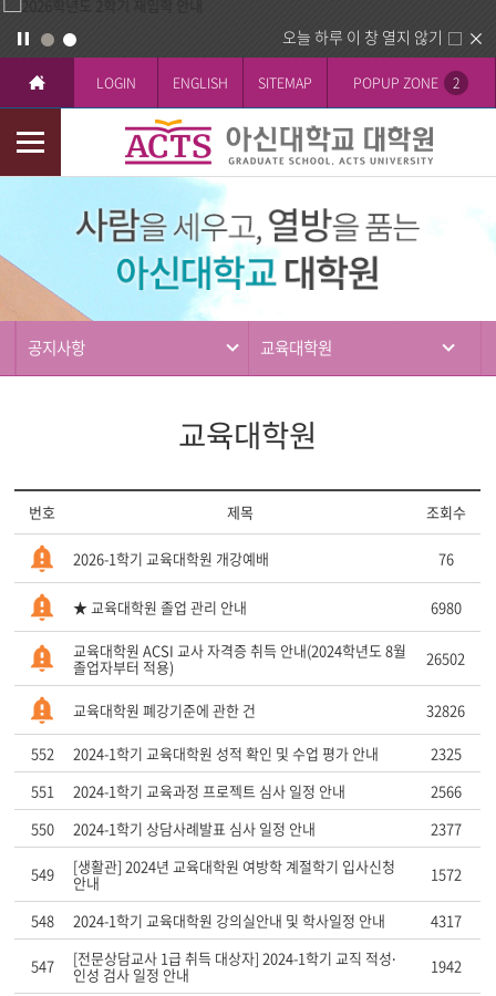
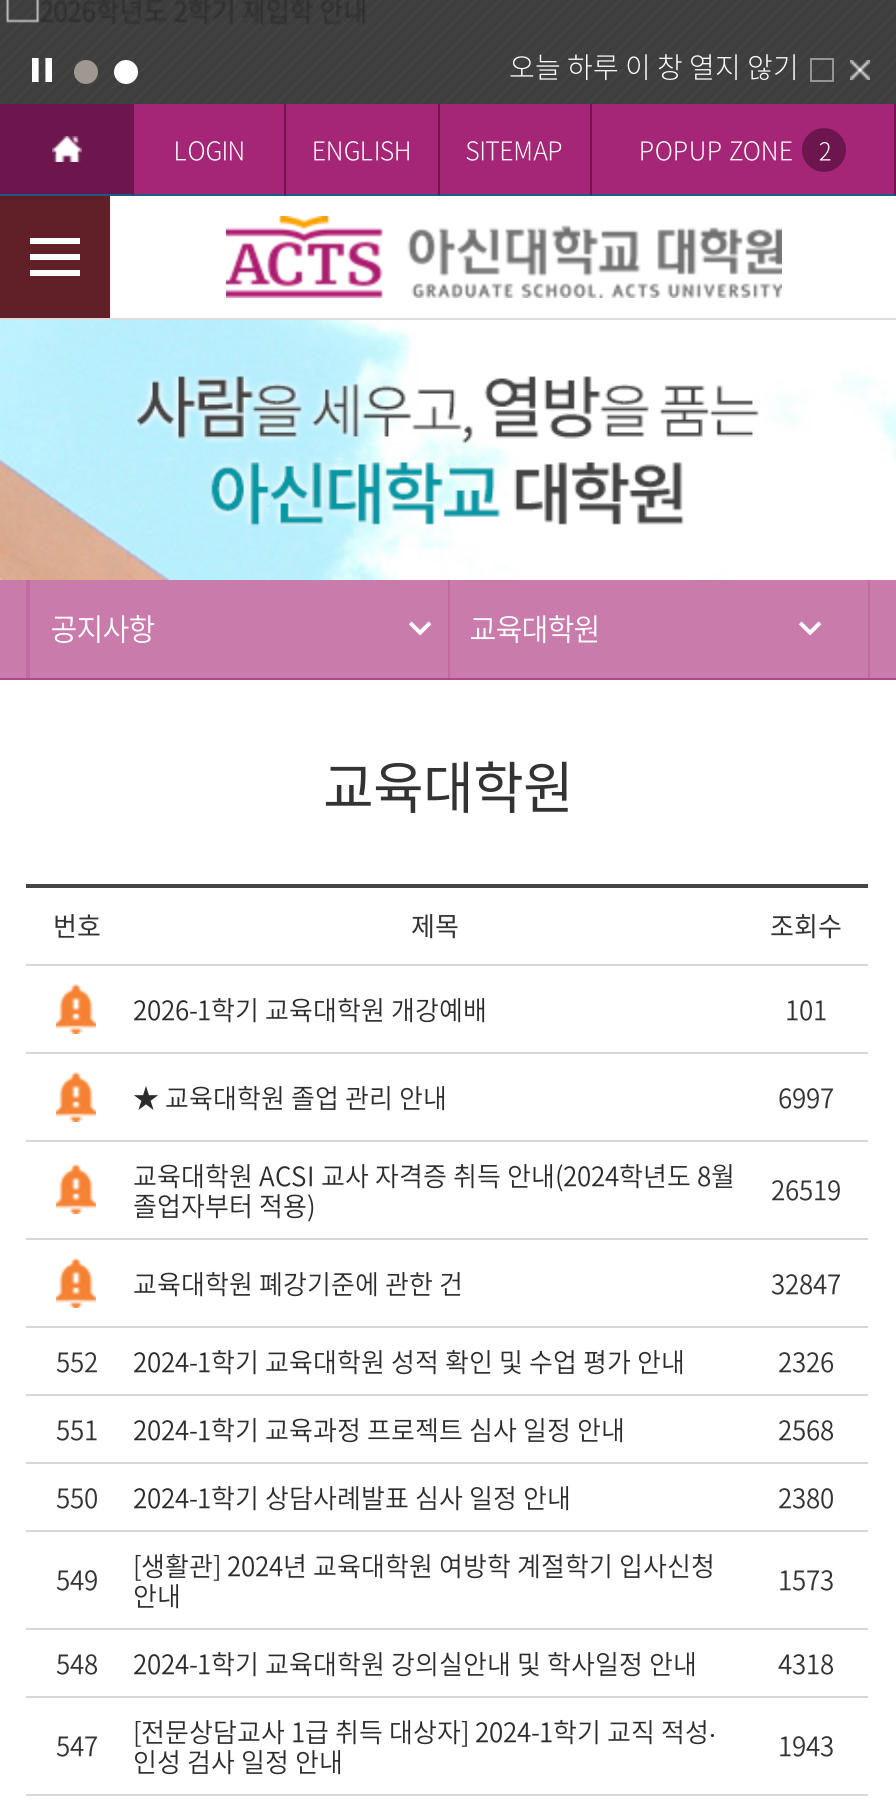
[438,547,454,568] 76 -> [785,989,827,1027] 101
[431,596,462,617] 6980 -> [778,1077,834,1115] 6997
[74,639,465,668] 교육대학원 ACSI 교사 자격증 취득 안내(2024학년도 8월 26502 -> [133,1155,841,1207] 교육대학원 ACSI 교사 자격증 취득 안내(2024학년도 8월 26519
[427,699,465,720] 32826 -> [771,1263,841,1301] 32847
[431,742,462,763] 2325 -> [778,1341,834,1379] 2326
[431,780,462,801] 2566 -> [778,1409,834,1447] 2568
[431,817,462,838] 2377 -> [778,1477,834,1515] 2380
[31,855,462,893] 549 [생활관] 2024년 교육대학원 여방학 계절학기 입사신청 안내 1572 -> [56,1545,834,1613] 549 [생활관] 2024년 교육대학원 여방학 계절학기 입사신청 안내 1573
[431,909,462,930] 4317 -> [778,1643,834,1681] 4318
[31,947,462,984] 547 [전문상담교사 1급 취득 대상자] 2024-1학기 교직 적성‧ 인성 검사 일정 안내 1942 -> [56,1711,834,1779] 547 [전문상담교사 1급 취득 대상자] 2024-1학기 교직 적성‧ 인성 검사 일정 안내 1943

